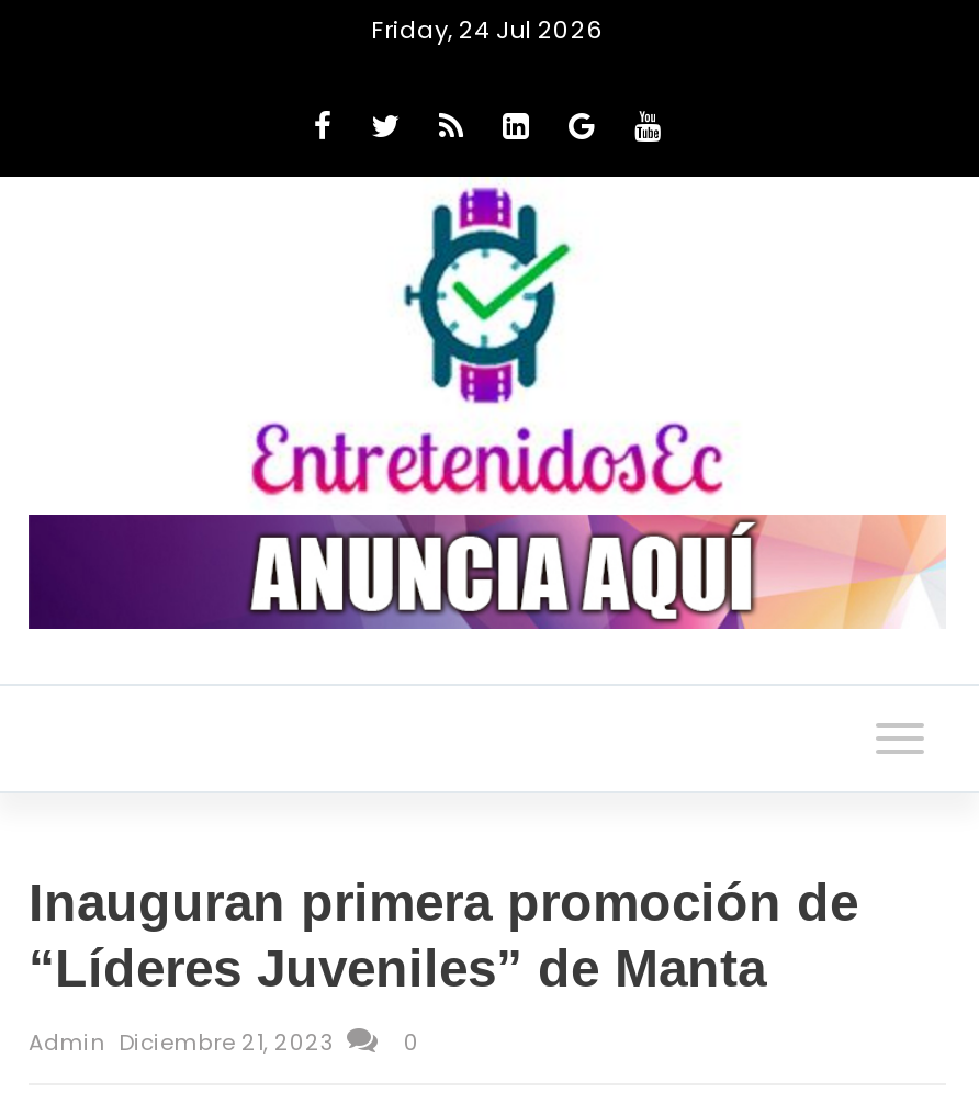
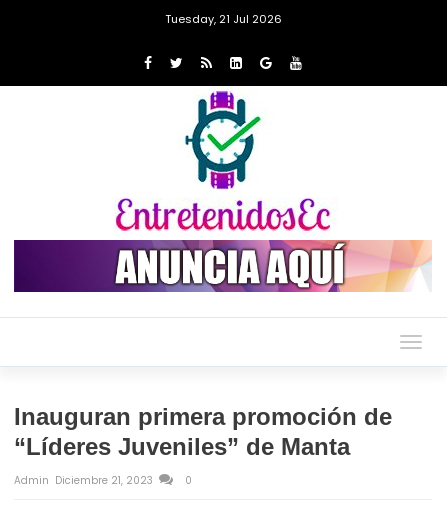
[371,12,604,47] Friday, 24 Jul 2026 -> [164,11,281,27] Tuesday, 21 Jul 2026

